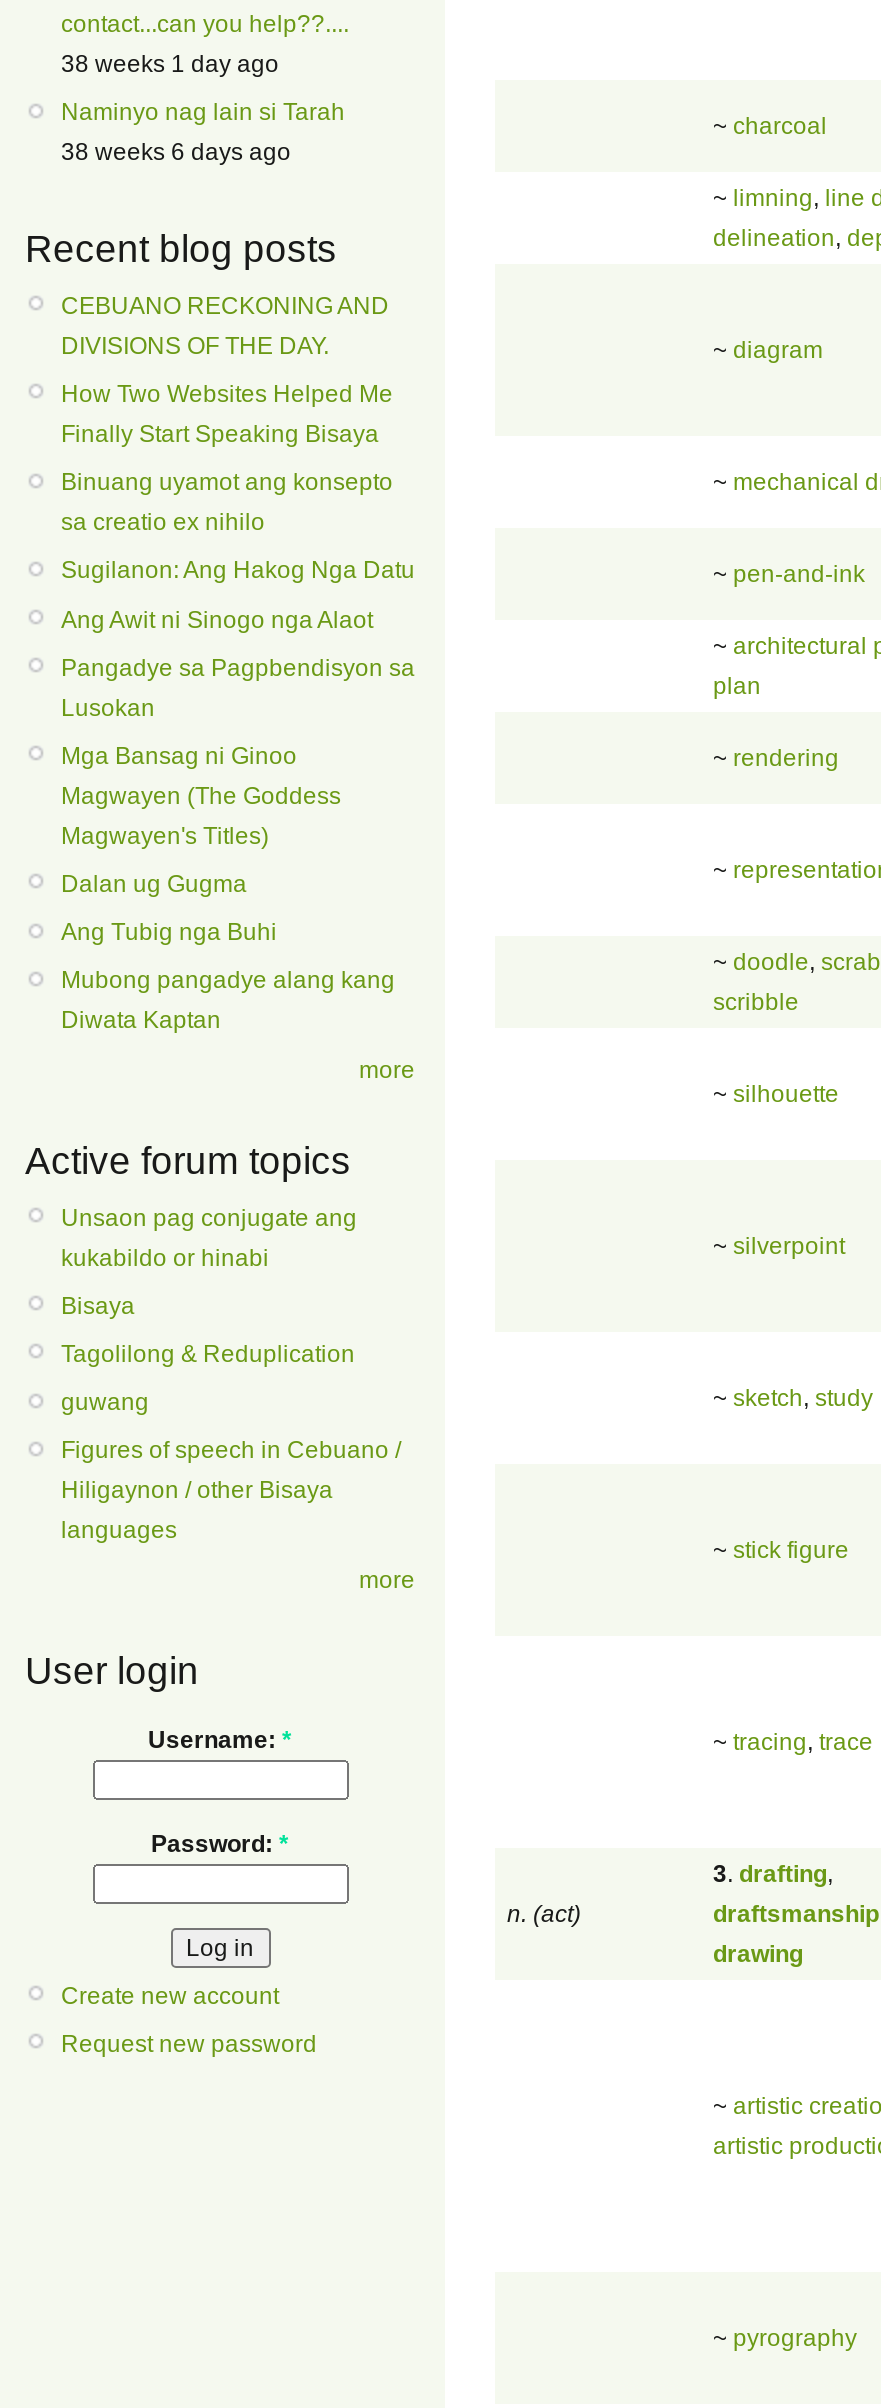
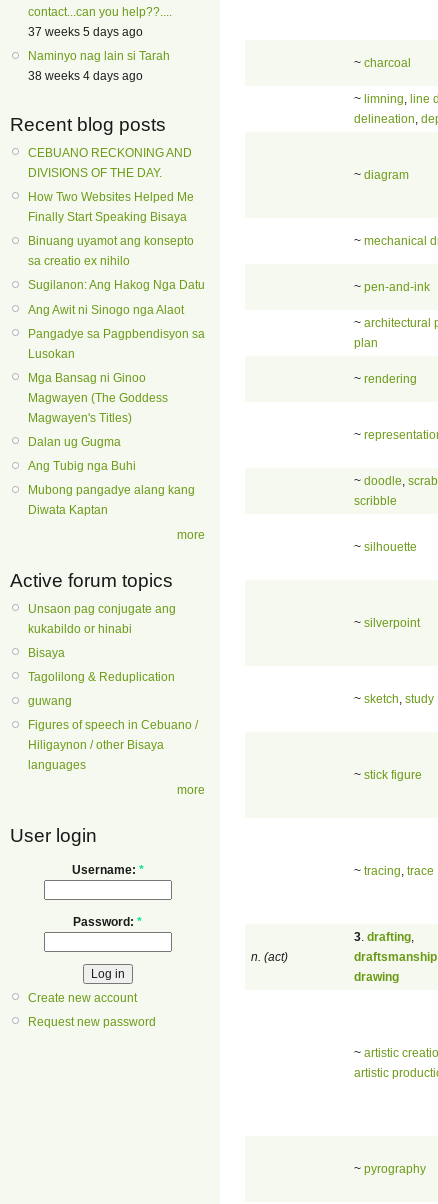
[61,50,279,78] 38 weeks 1 day ago -> [28,25,143,39] 37 weeks 5 days ago
[61,139,291,167] 38 weeks 6 days ago -> [28,69,143,83] 38 weeks 4 days ago

